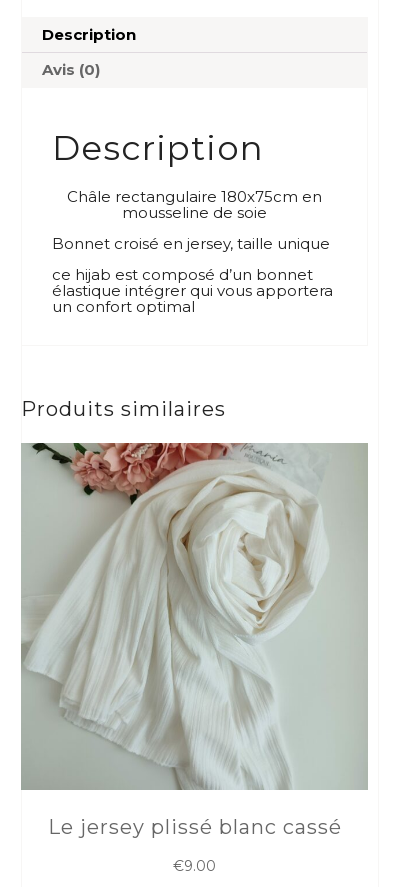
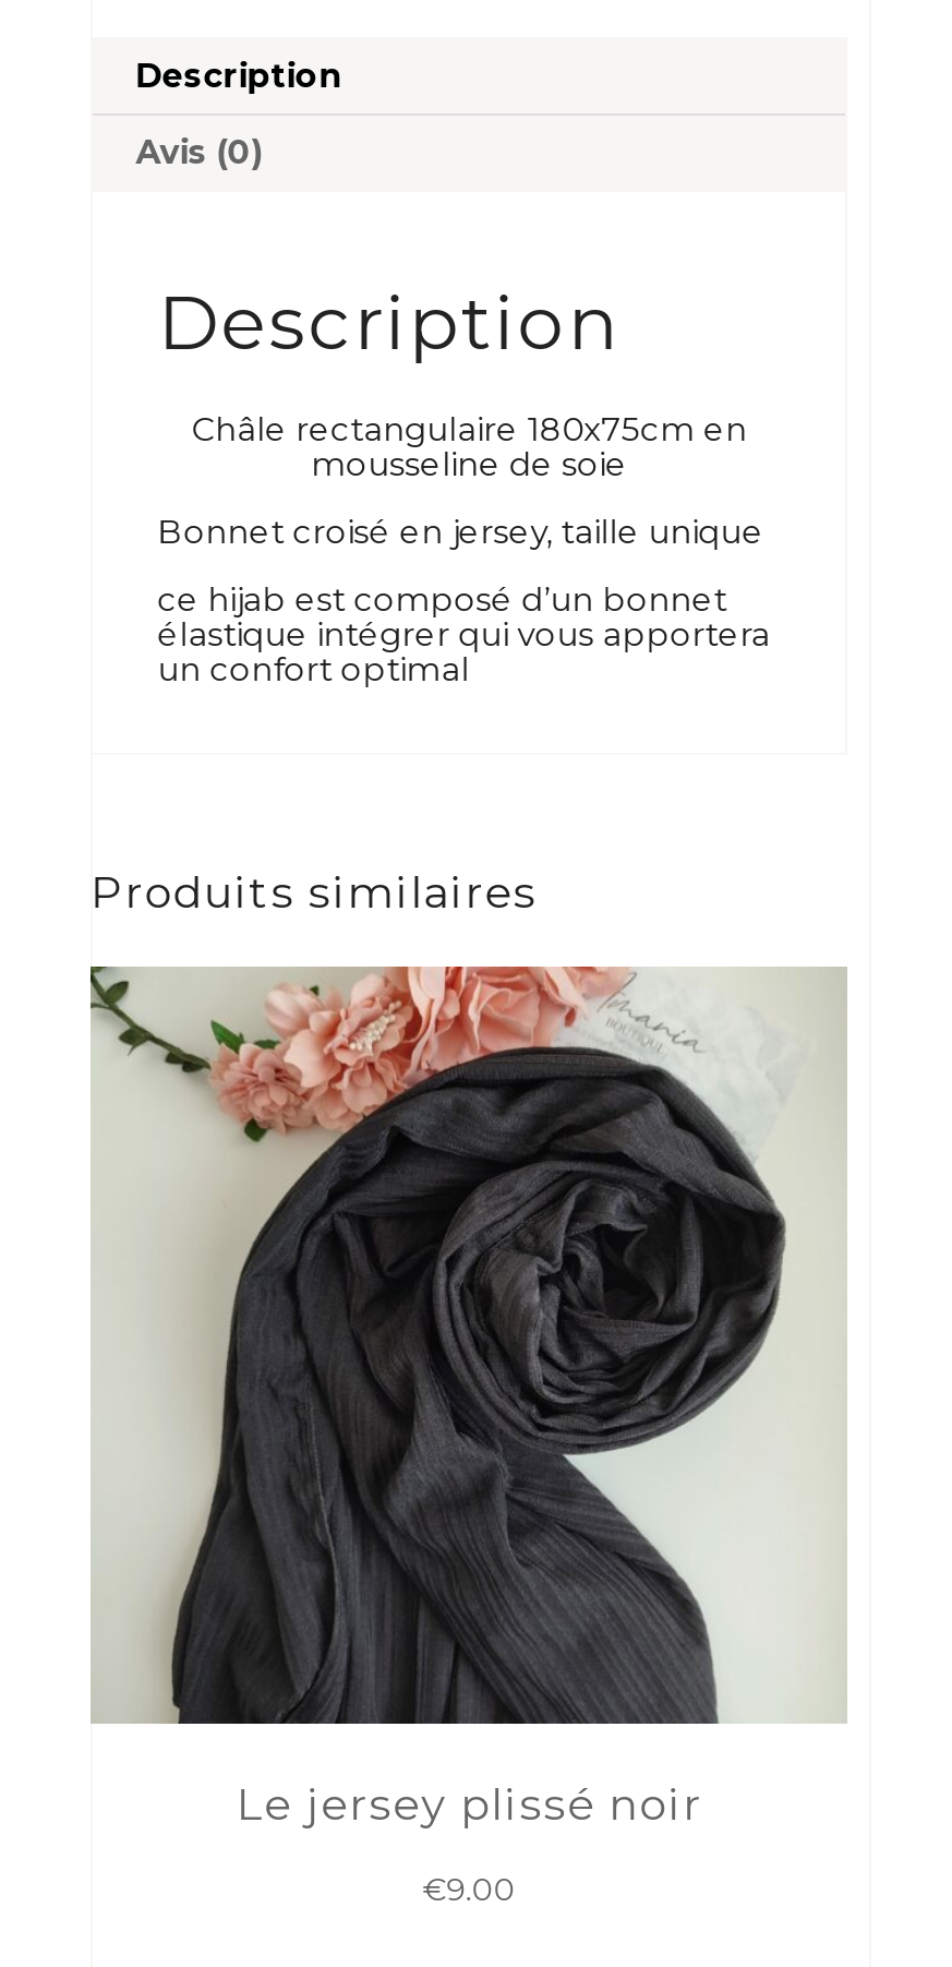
[21,442,367,839] [image] | Le jersey plissé blanc cassé -> [91,964,843,1832] [image] | Le jersey plissé noir

